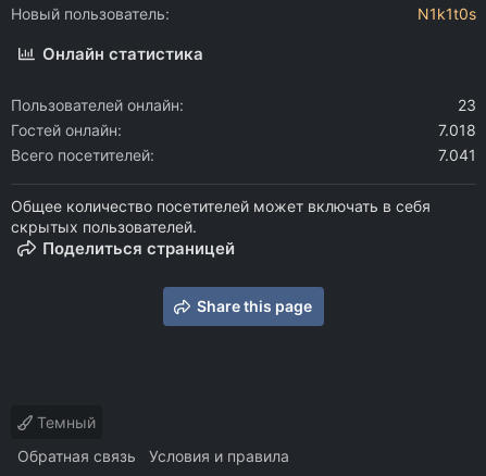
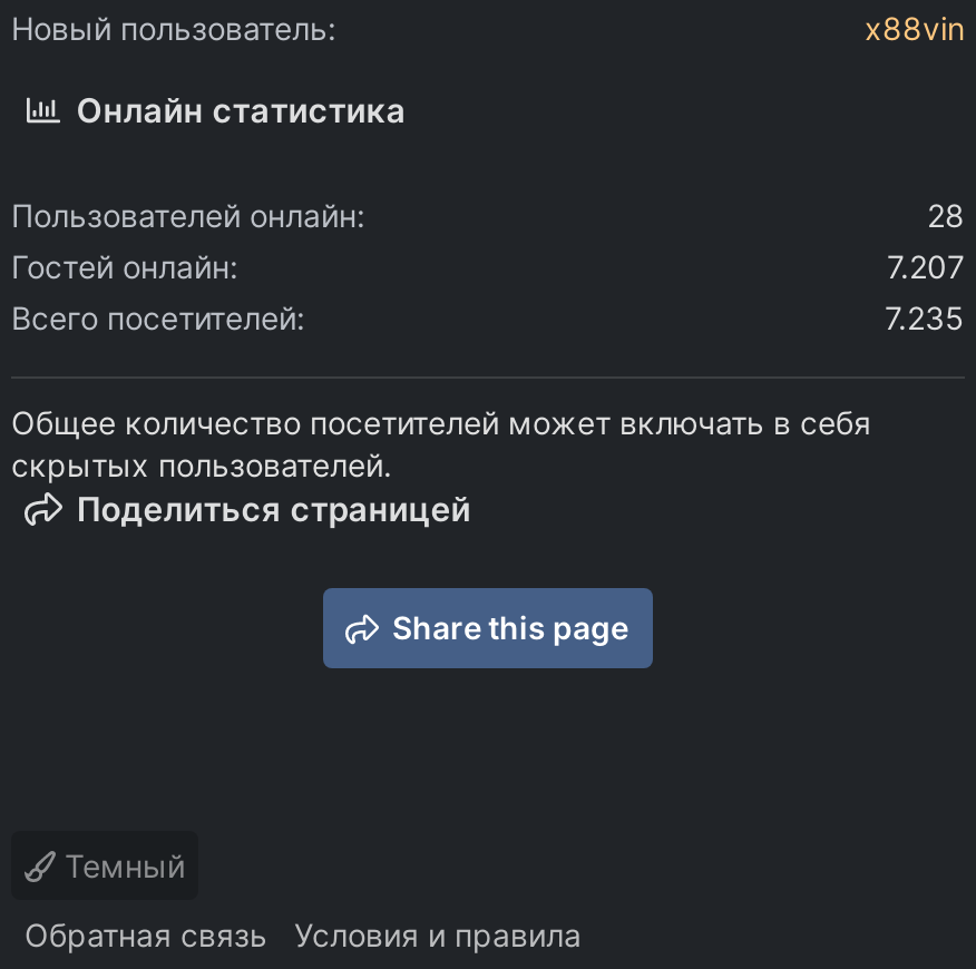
[418,5,476,23] N1k1t0s -> [865,10,965,47] x88vin
[458,96,476,114] 23 -> [927,197,965,235] 28
[438,121,476,139] 7.018 -> [887,248,965,286] 7.207
[438,146,476,164] 7.041 -> [885,299,965,337] 7.235

